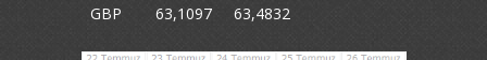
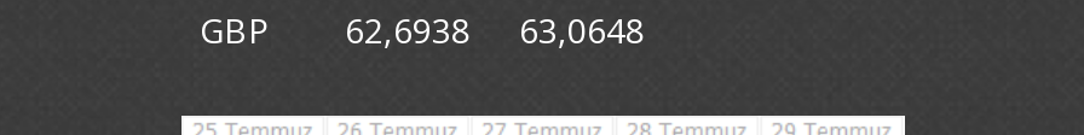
[155,3,211,24] 63,1097 -> [345,7,471,53] 62,6938
[233,3,290,24] 63,4832 -> [519,7,645,53] 63,0648

